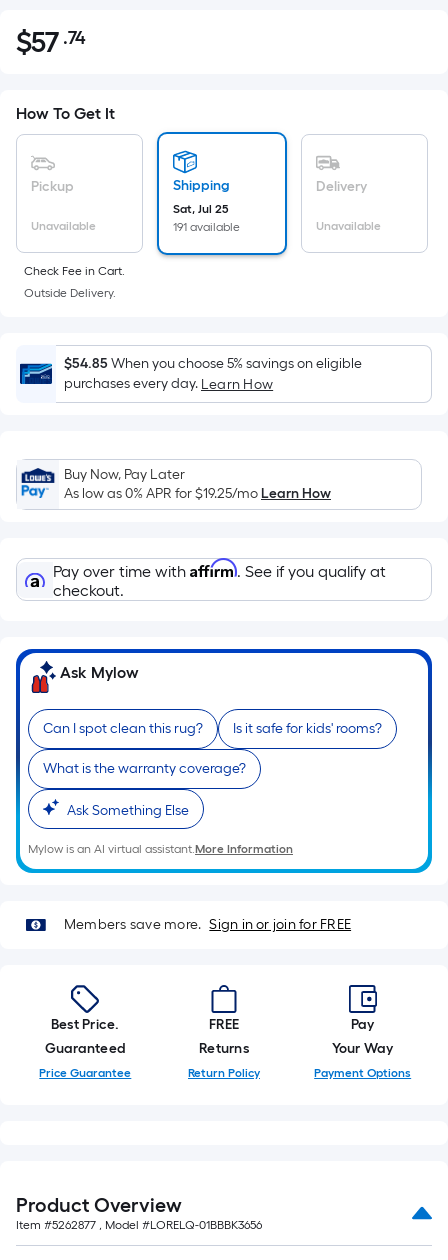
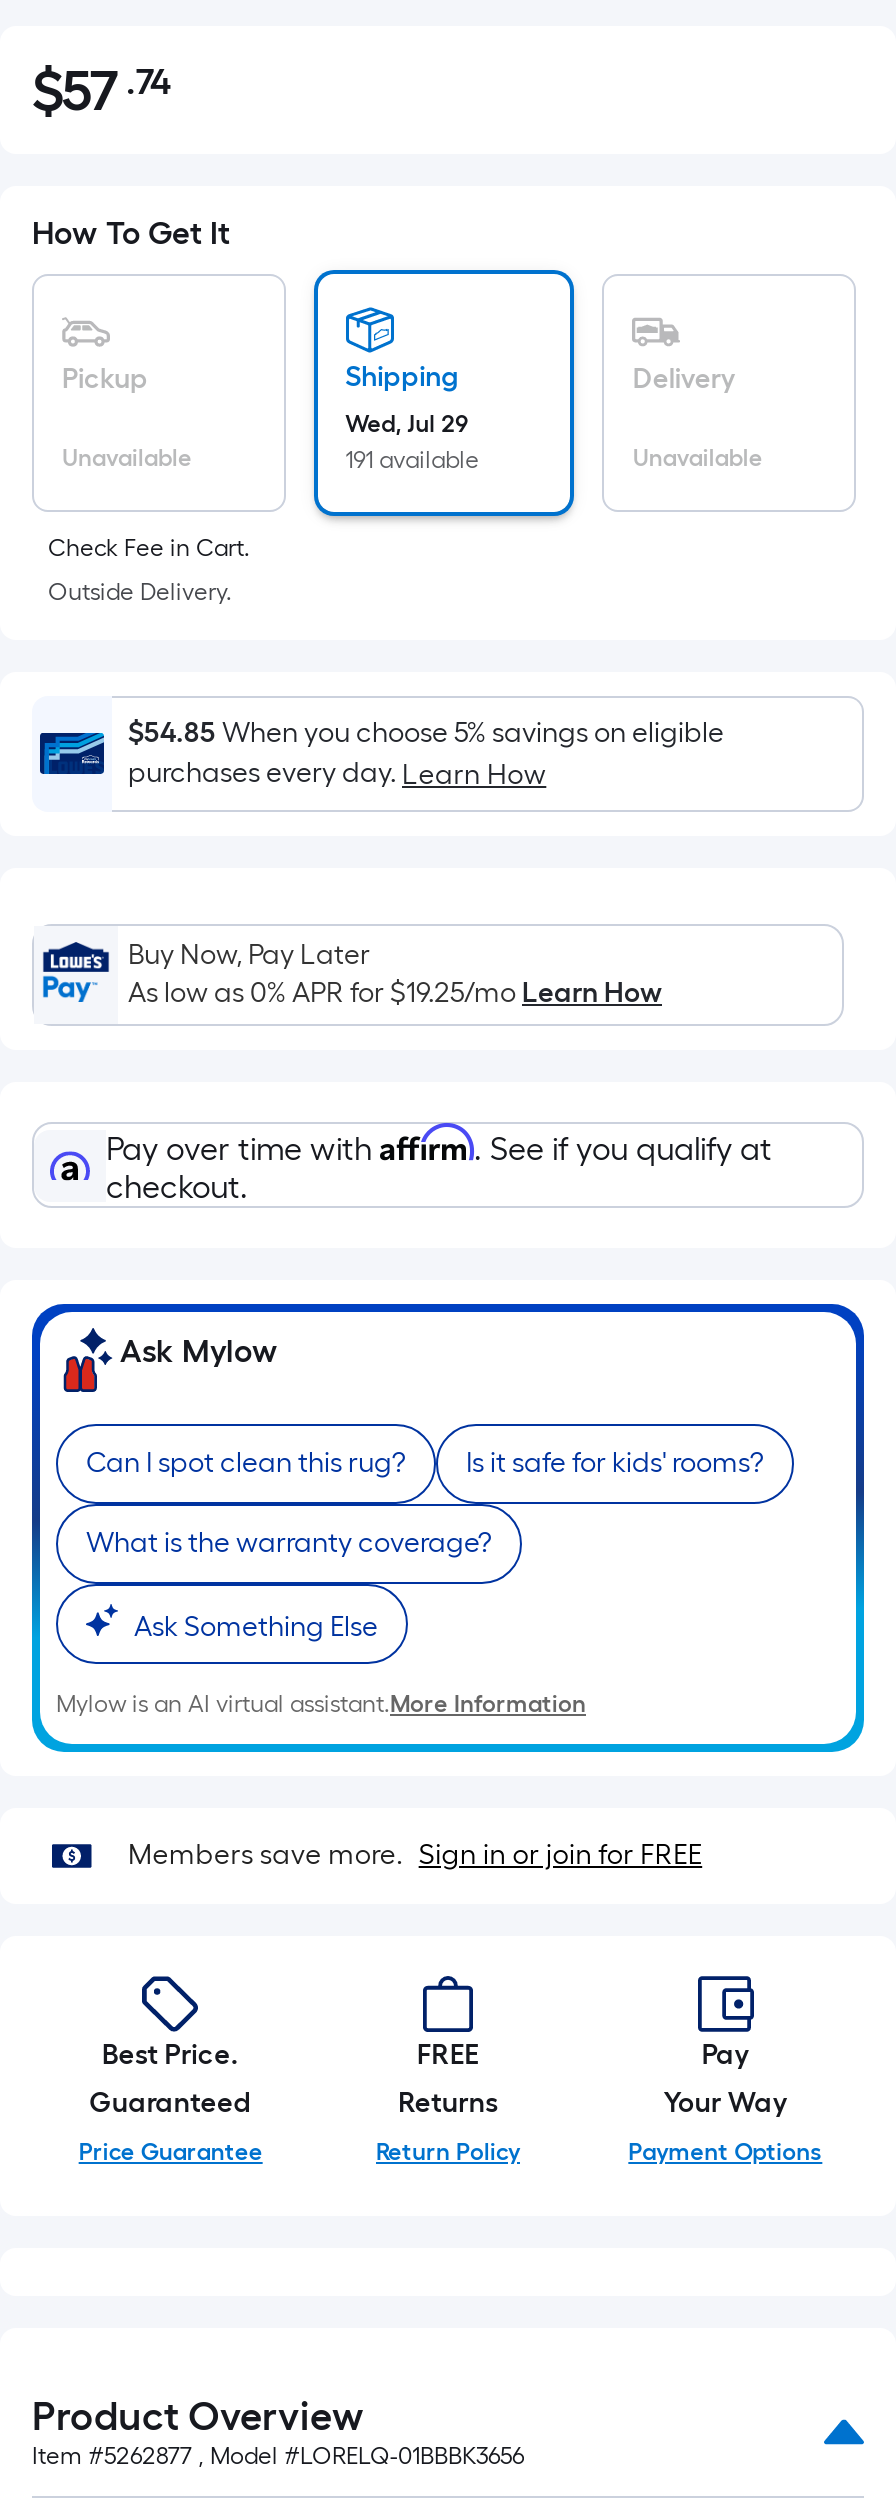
[173,202,229,216] Sat, Jul 25 -> [345,410,467,438] Wed, Jul 29

